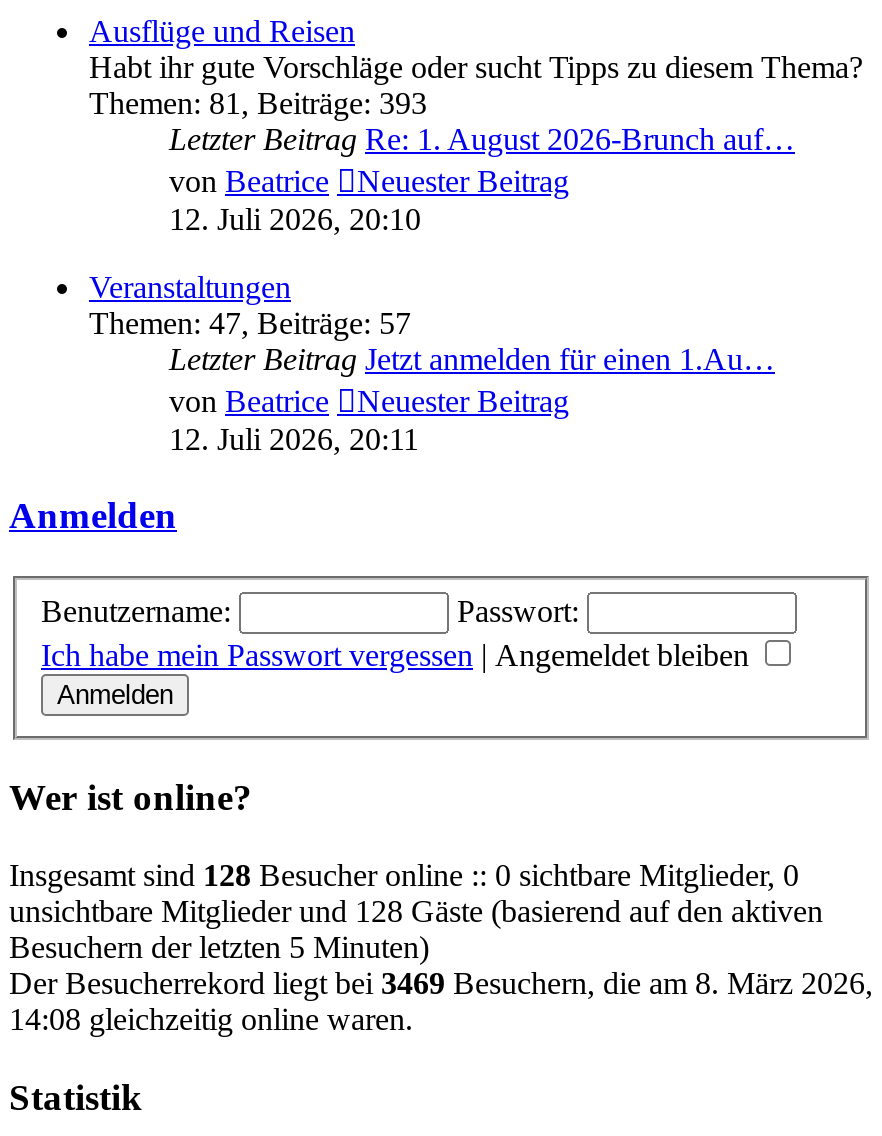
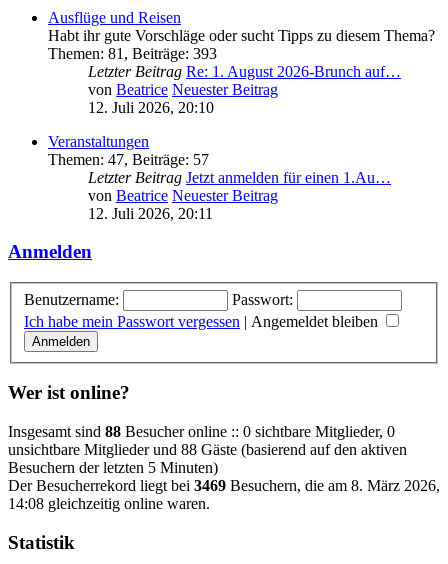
[9,858,799,892] Insgesamt sind 128 Besucher online :: 0 sichtbare Mitglieder, 0 -> [8,423,395,440] Insgesamt sind 88 Besucher online :: 0 sichtbare Mitglieder, 0
[9,894,823,928] unsichtbare Mitglieder und 128 Gäste (basierend auf den aktiven -> [8,441,407,458] unsichtbare Mitglieder und 88 Gäste (basierend auf den aktiven

